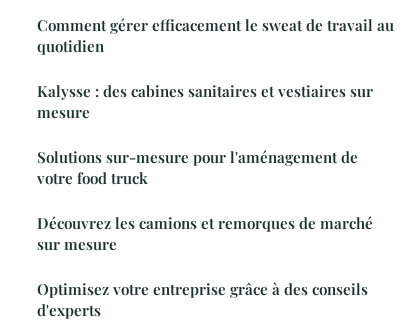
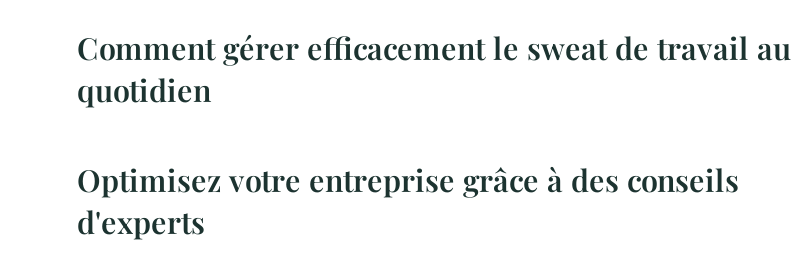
[37,81,373,254] Kalysse : des cabines sanitaires et vestiaires sur | mesure | Solutions sur-mesure pour l'aménagement de | votre food truck | Découvrez les camions et remorques de marché | sur mesure -> none

